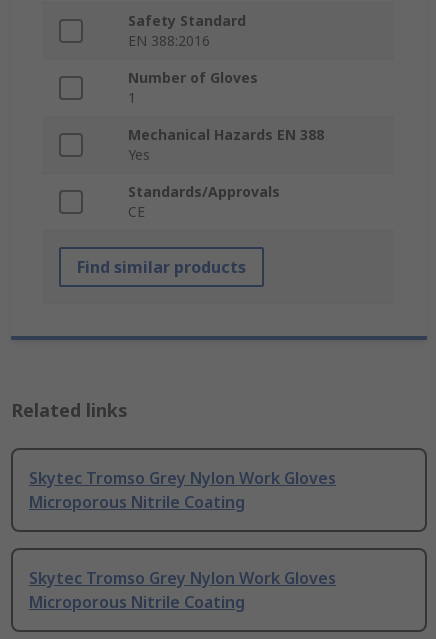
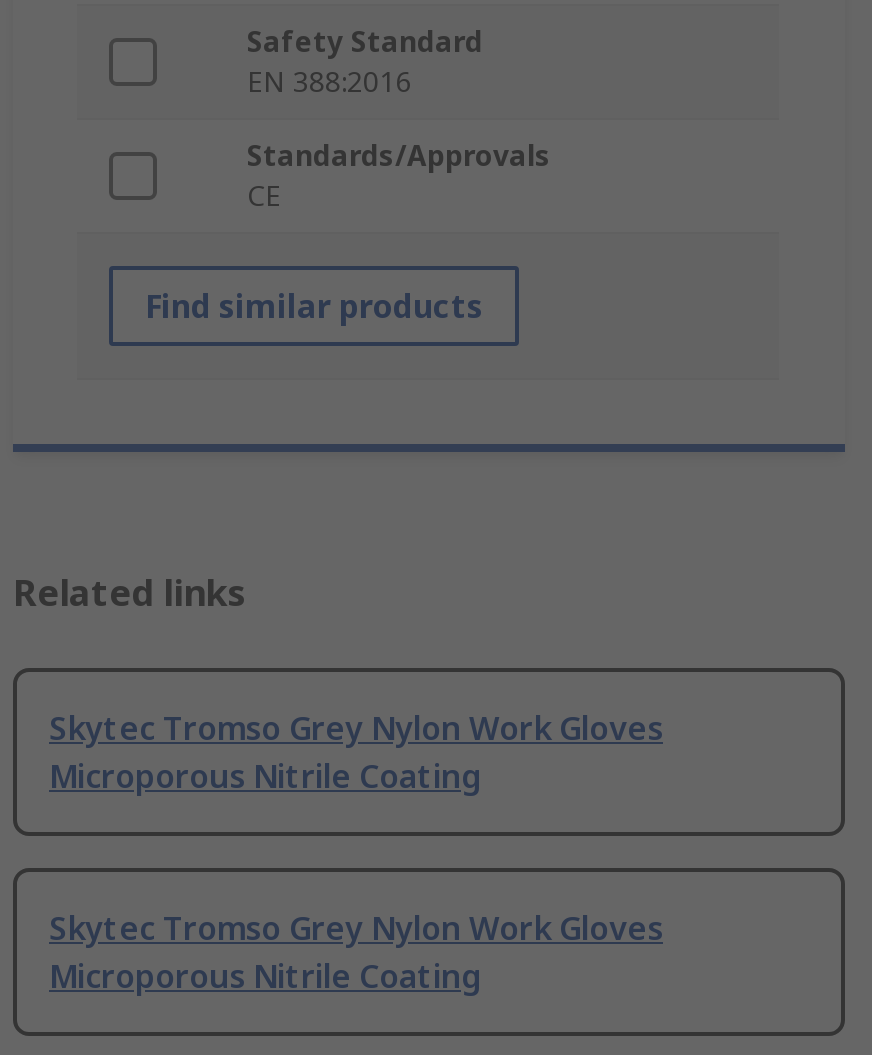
[128,68,324,164] Number of Gloves | 1 | Mechanical Hazards EN 388 | Yes -> none

